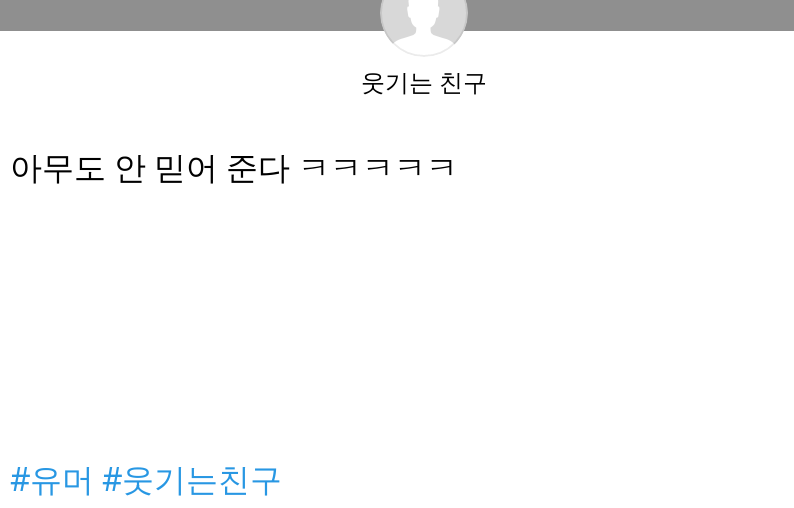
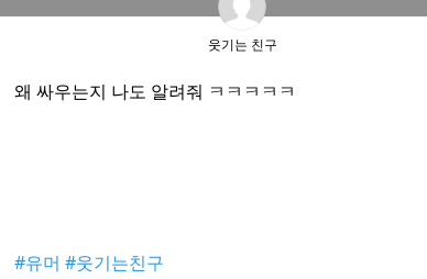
[10,145,466,189] 아무도 안 믿어 준다 ㅋㅋㅋㅋㅋ -> [14,80,300,104] 왜 싸우는지 나도 알려줘 ㅋㅋㅋㅋㅋ

